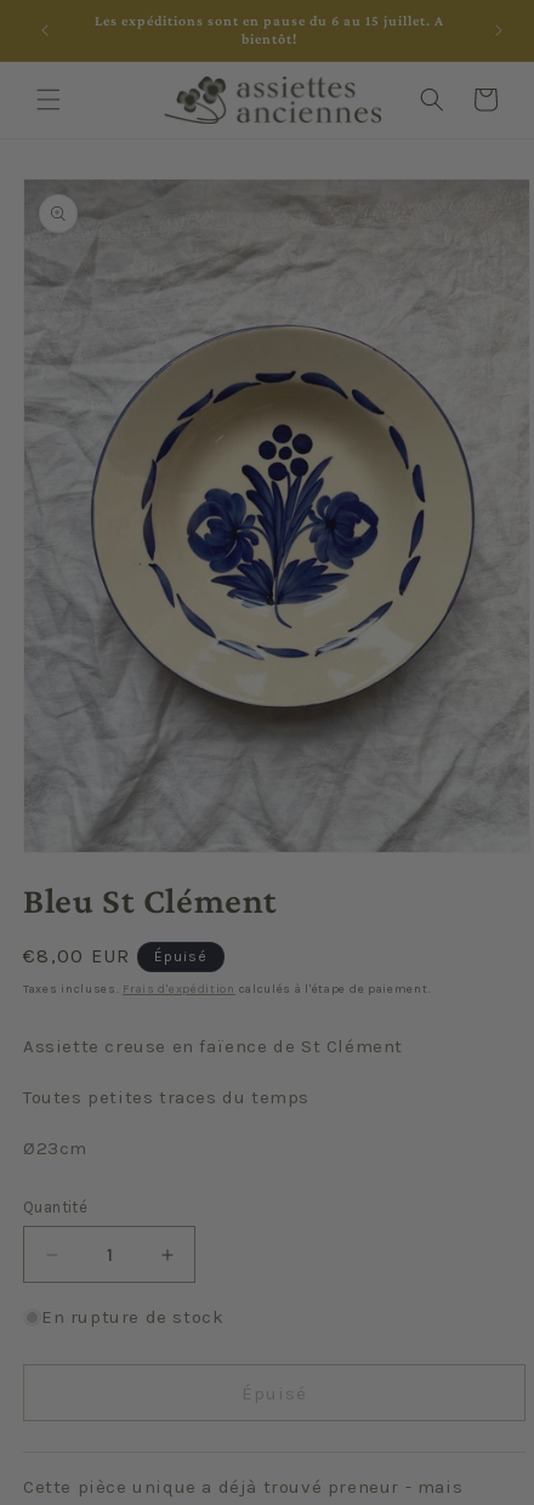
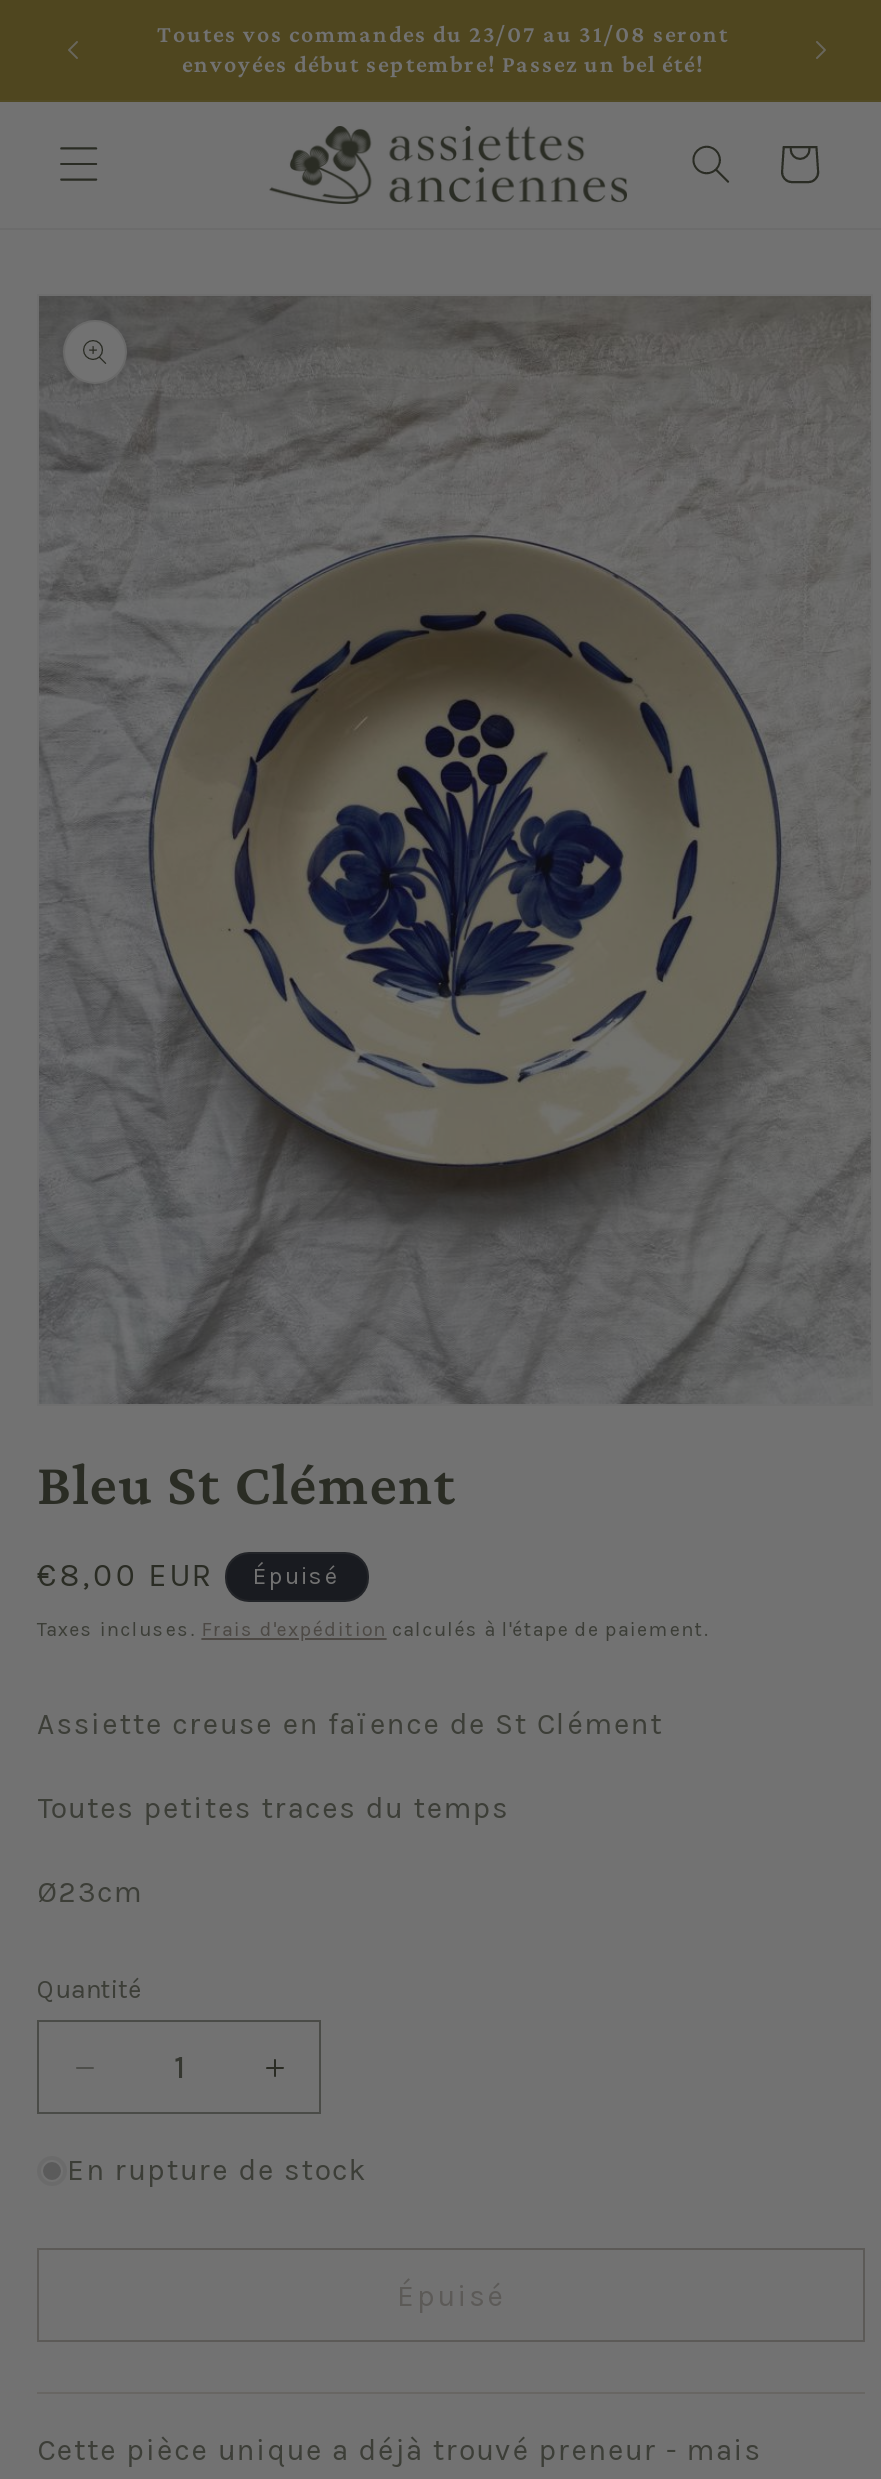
[95,12,444,47] Les expéditions sont en pause du 6 au 15 juillet. A | bientôt! -> [157,20,729,78] Toutes vos commandes du 23/07 au 31/08 seront | envoyées début septembre! Passez un bel été!

